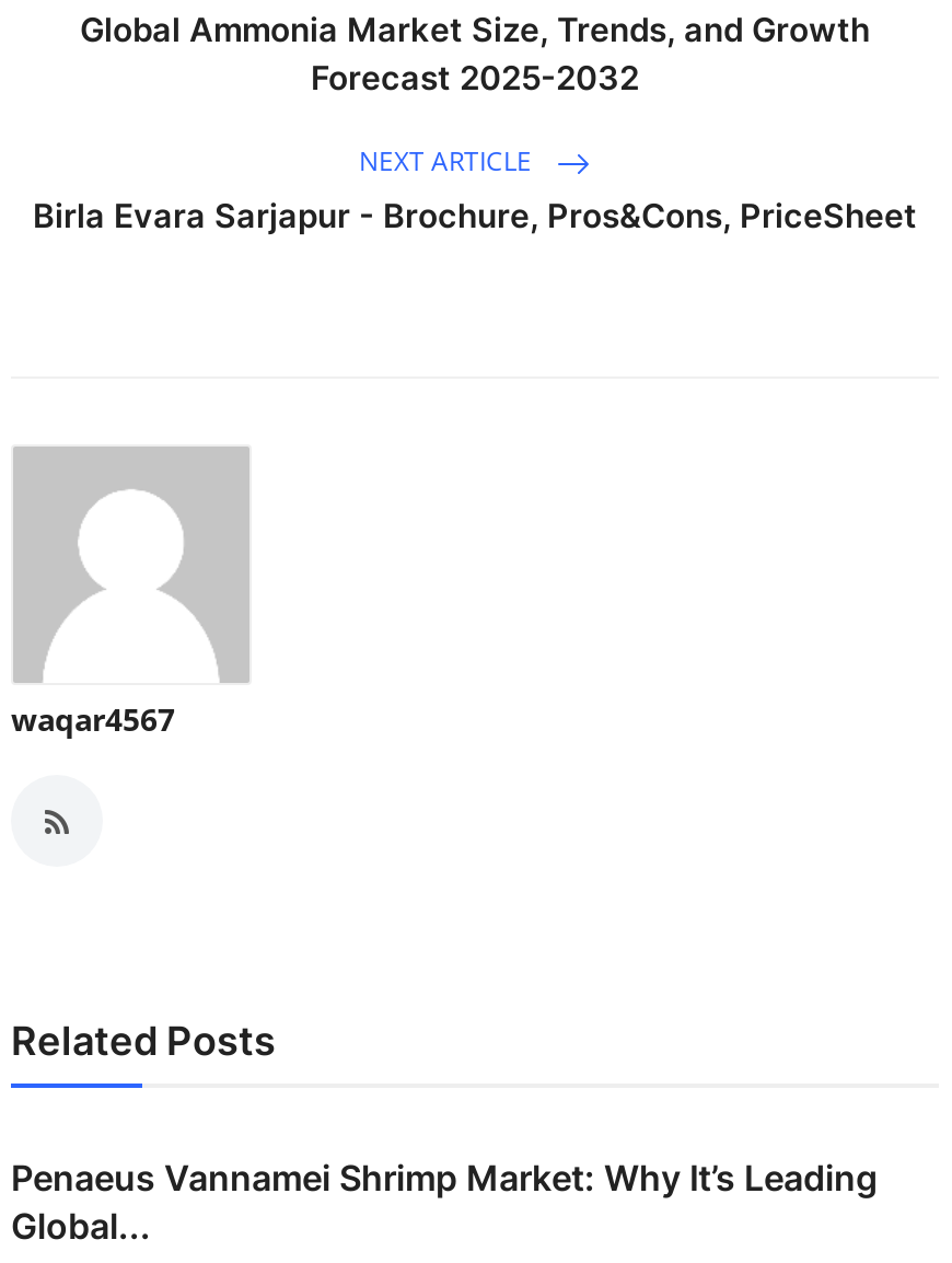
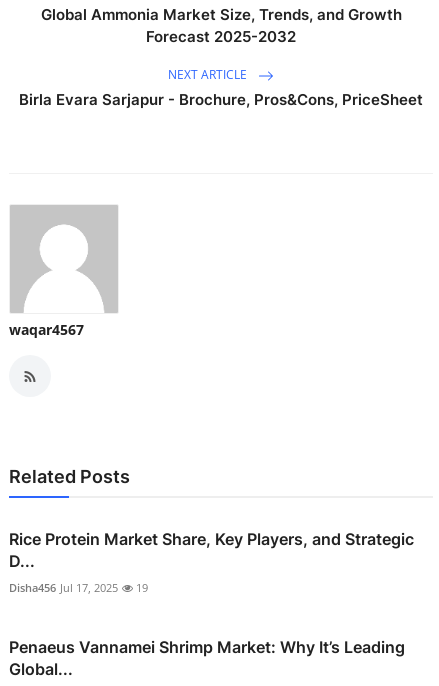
none -> [9,529,414,595] Rice Protein Market Share, Key Players, and Strategic | D... | Disha456 Jul 17, 2025 | 19

